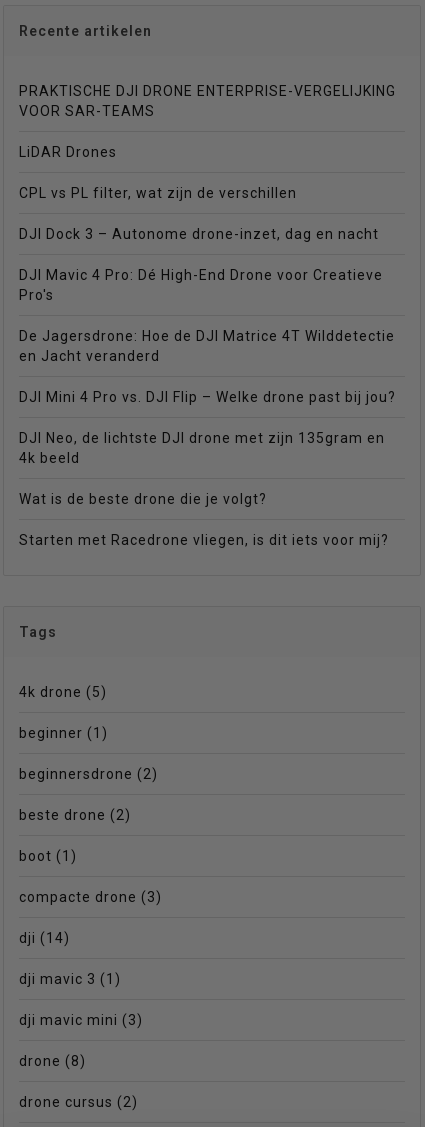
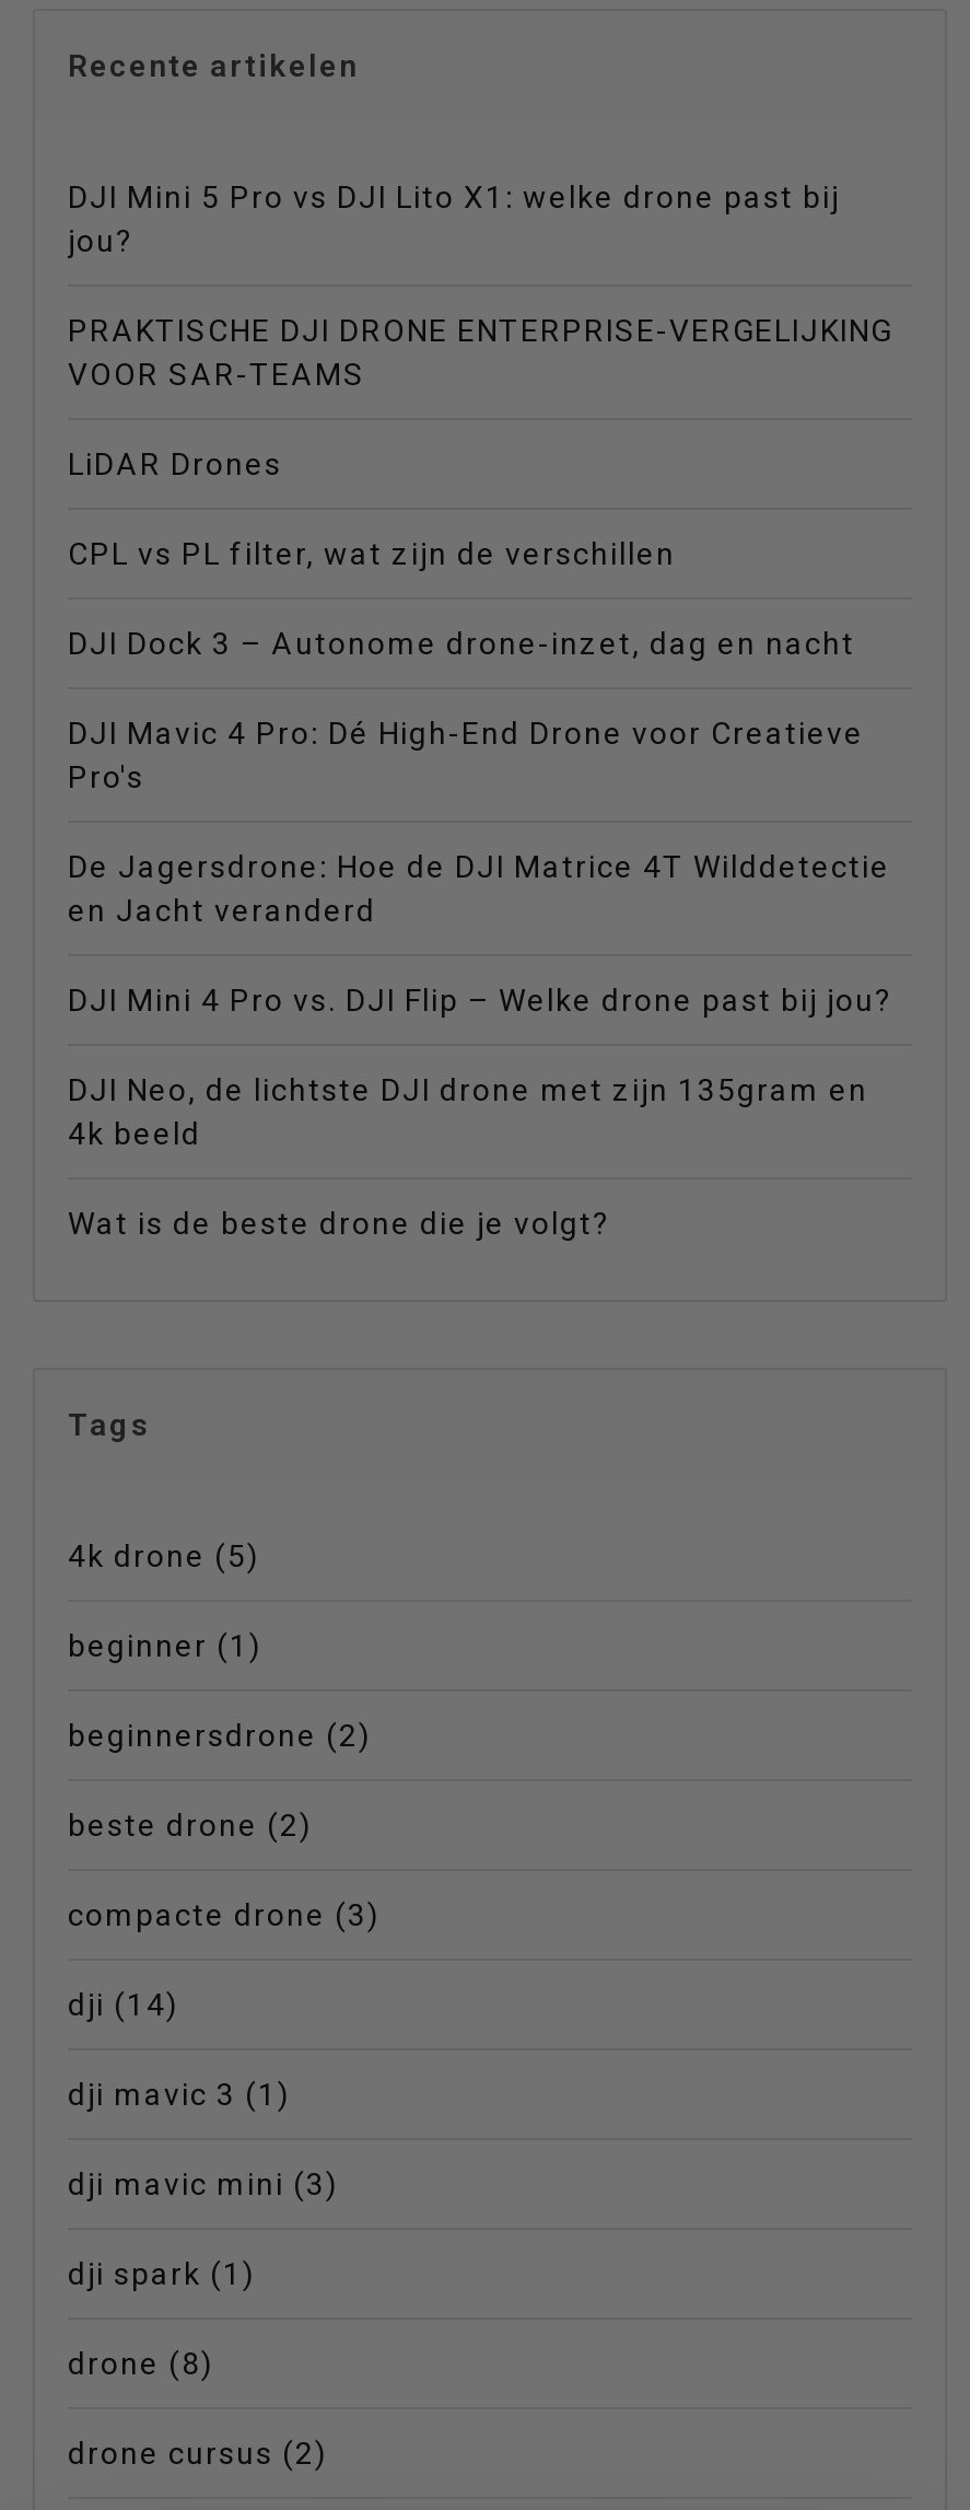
none -> [68,180,840,259] DJI Mini 5 Pro vs DJI Lito X1: welke drone past bij | jou?
moved [19,83,396,507] -> [68,314,892,1241]: PRAKTISCHE DJI DRONE ENTERPRISE-VERGELIJKING | VOOR SAR-TEAMS | LiDAR Drones | ... | 4k beeld | Wat is de beste drone die je volgt?
[19,532,389,548] Starten met Racedrone vliegen, is dit iets voor mij? -> none
[19,848,77,864] boot (1) -> none
moved [19,889,162,1028] -> [68,1898,381,2202]: compacte drone (3) | dji (14) | dji mavic 3 (1) | dji mavic mini (3)
none -> [68,2257,256,2292] dji spark (1)

